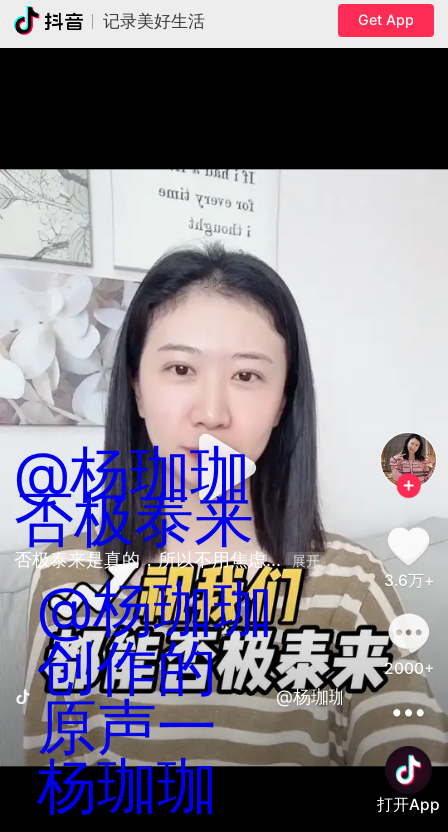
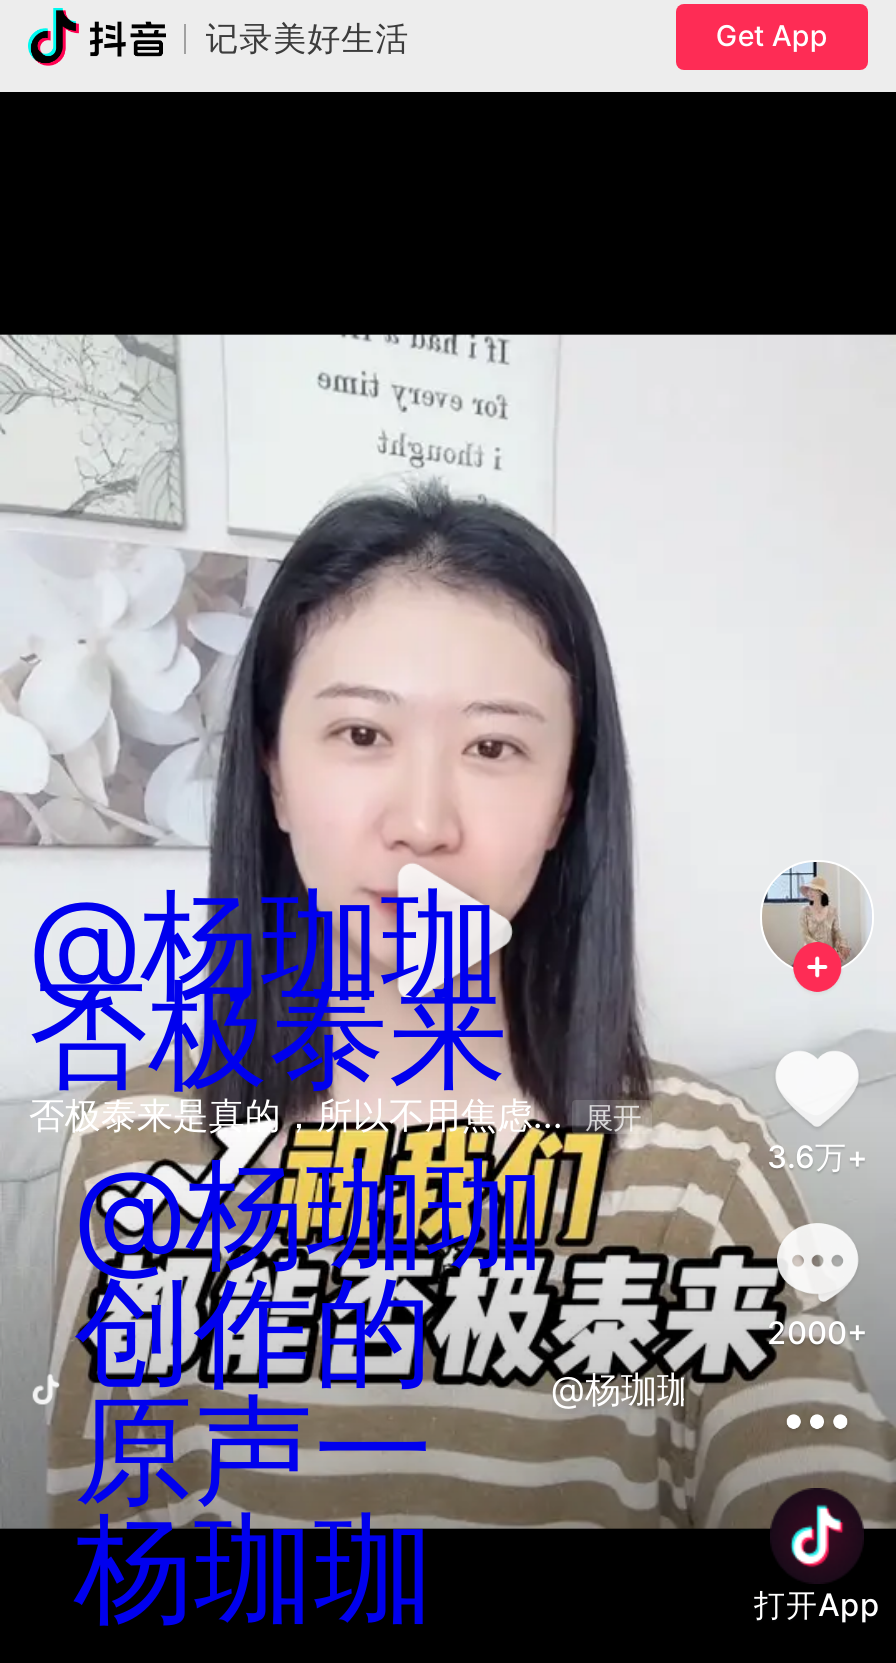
[381,433,437,484] [image] -> [764,862,872,962] [image]

